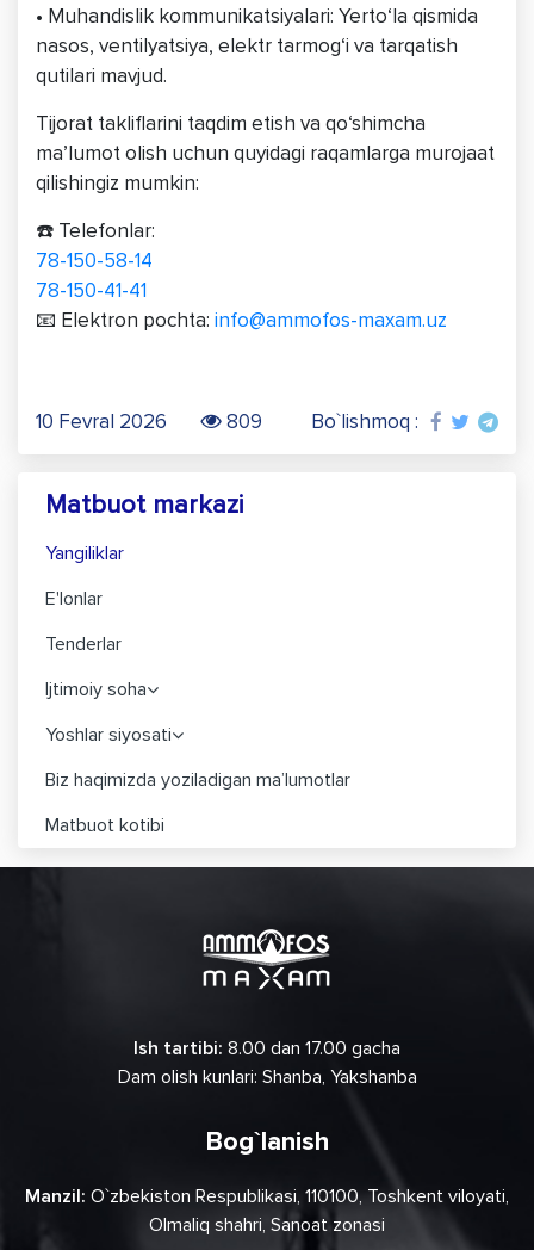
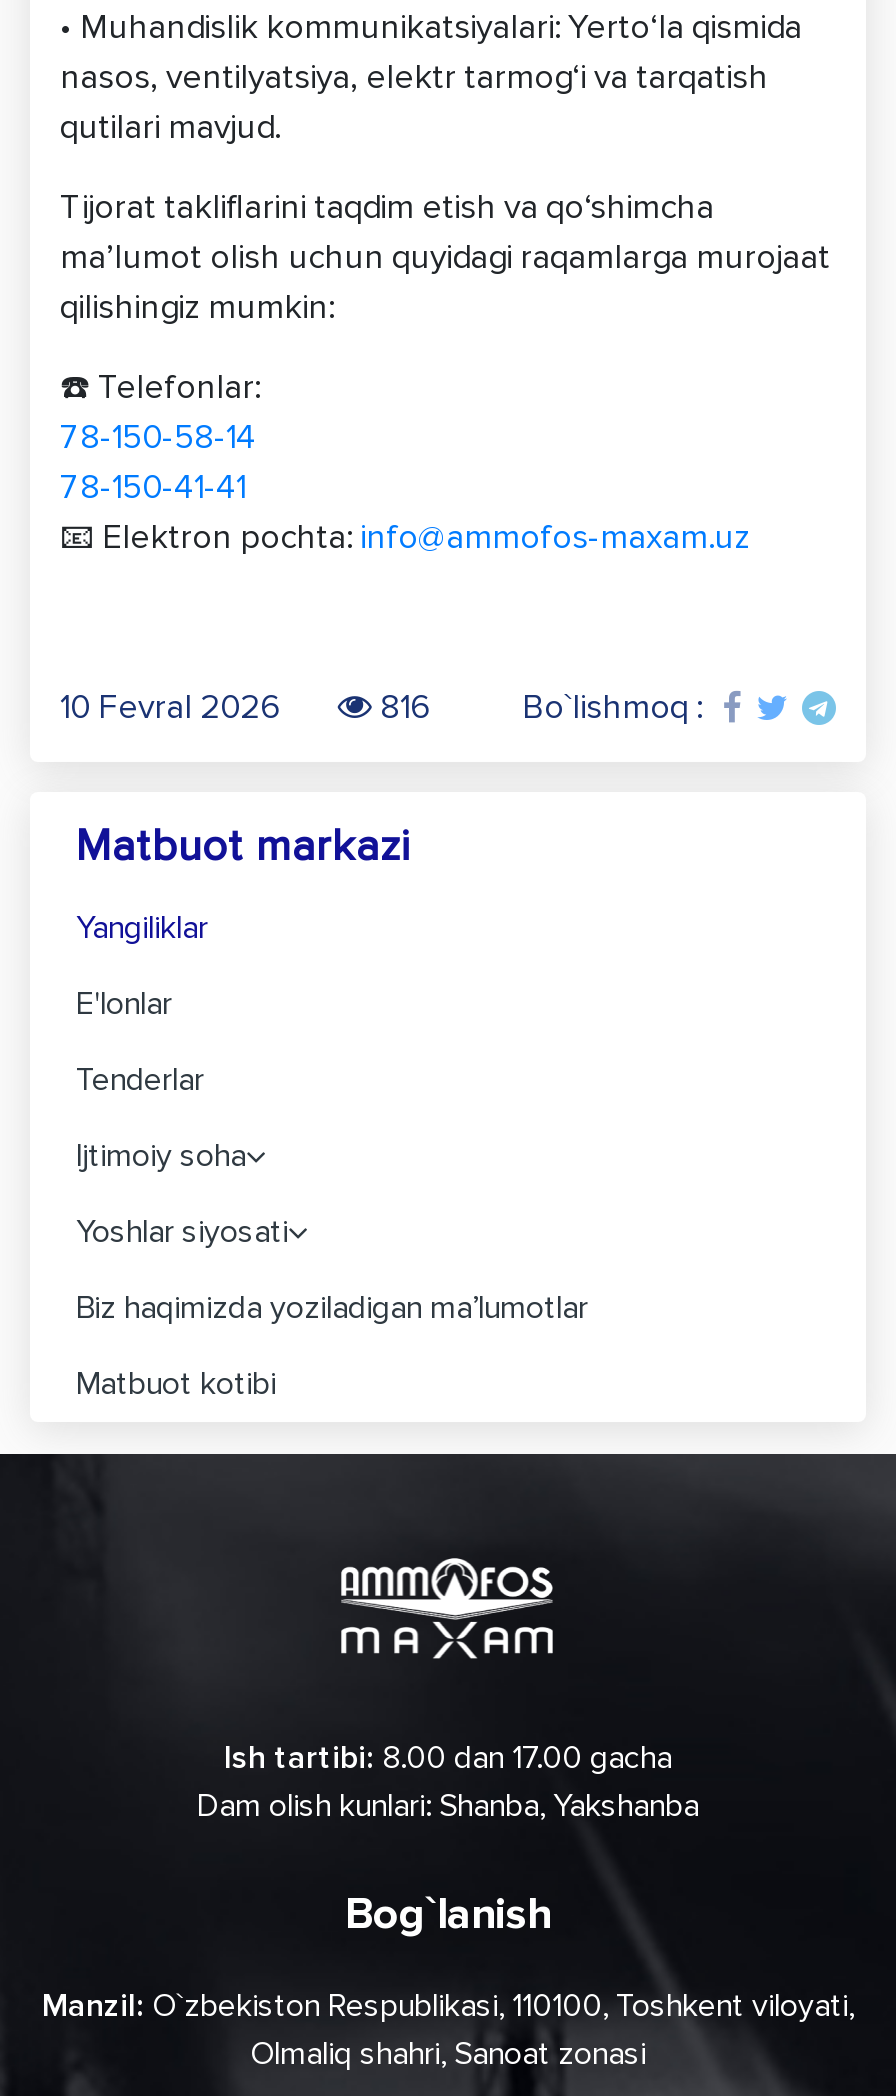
[222,409,262,434] 809 -> [372,686,430,728] 816

